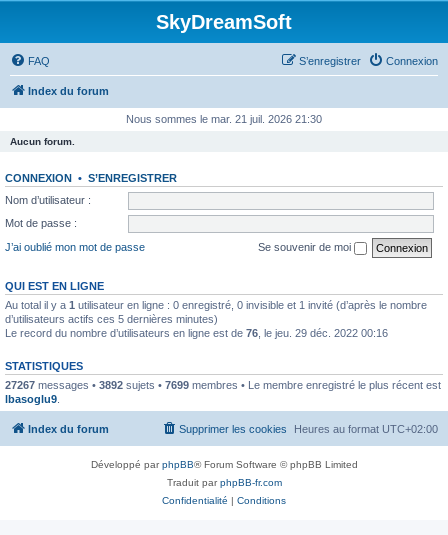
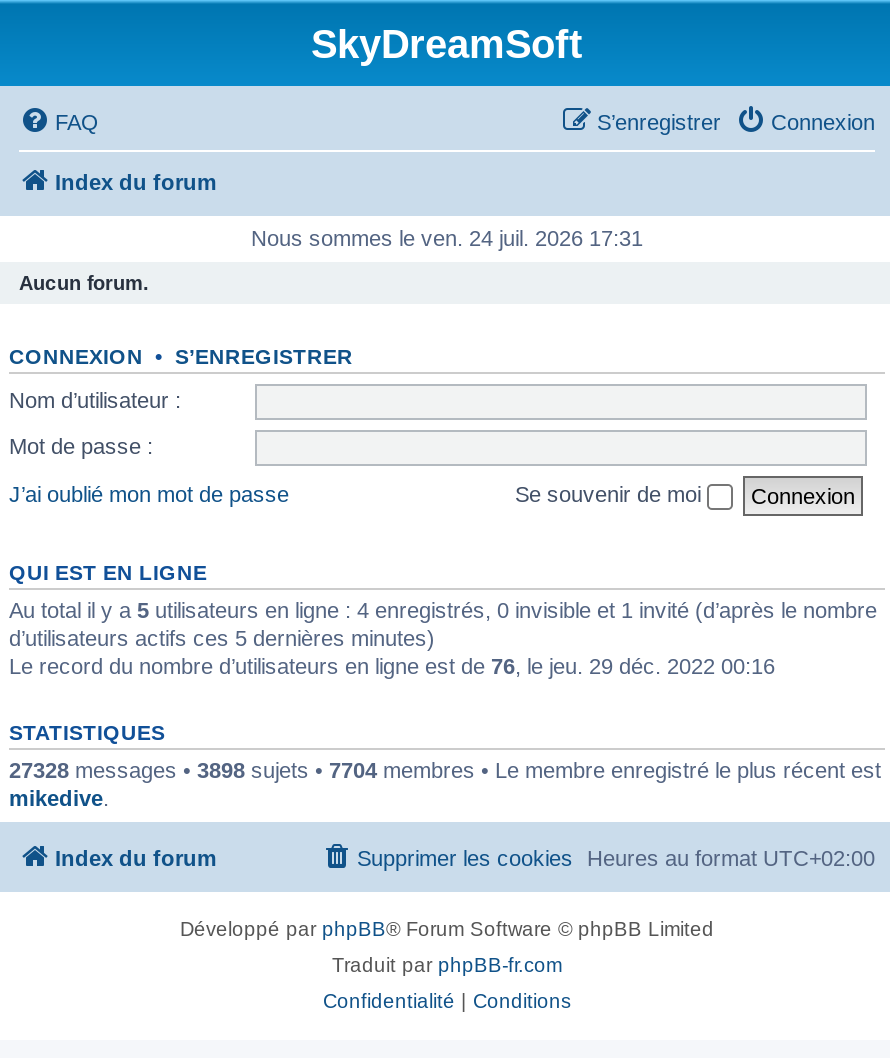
[126,113,322,125] Nous sommes le mar. 21 juil. 2026 21:30 -> [251,226,643,250] Nous sommes le ven. 24 juil. 2026 17:31
[5,298,427,310] Au total il y a 1 utilisateur en ligne : 0 enregistré, 0 invisible et 1 invité (d’après le nombre -> [9,597,877,621] Au total il y a 5 utilisateurs en ligne : 4 enregistrés, 0 invisible et 1 invité (d’après le nombre
[5,378,441,404] 27267 messages • 3892 sujets • 7699 membres • Le membre enregistré le plus récent est | lbasoglu9. -> [9,757,881,809] 27328 messages • 3898 sujets • 7704 membres • Le membre enregistré le plus récent est | mikedive.

